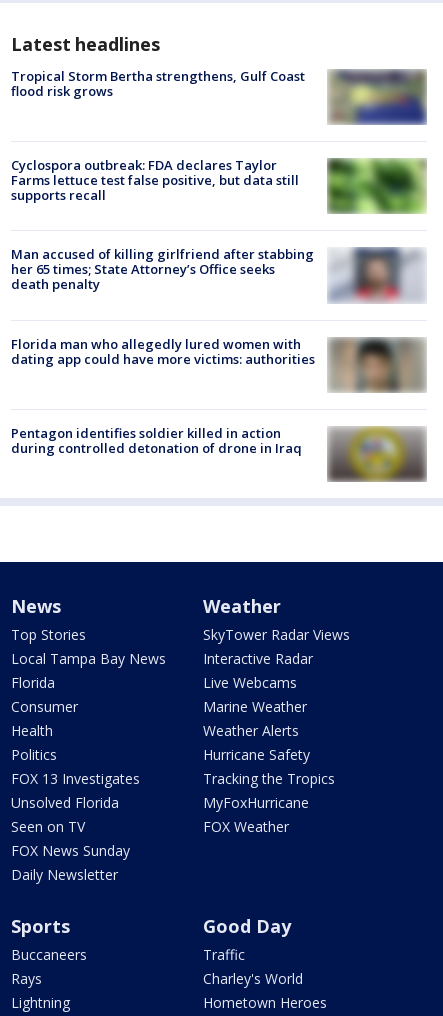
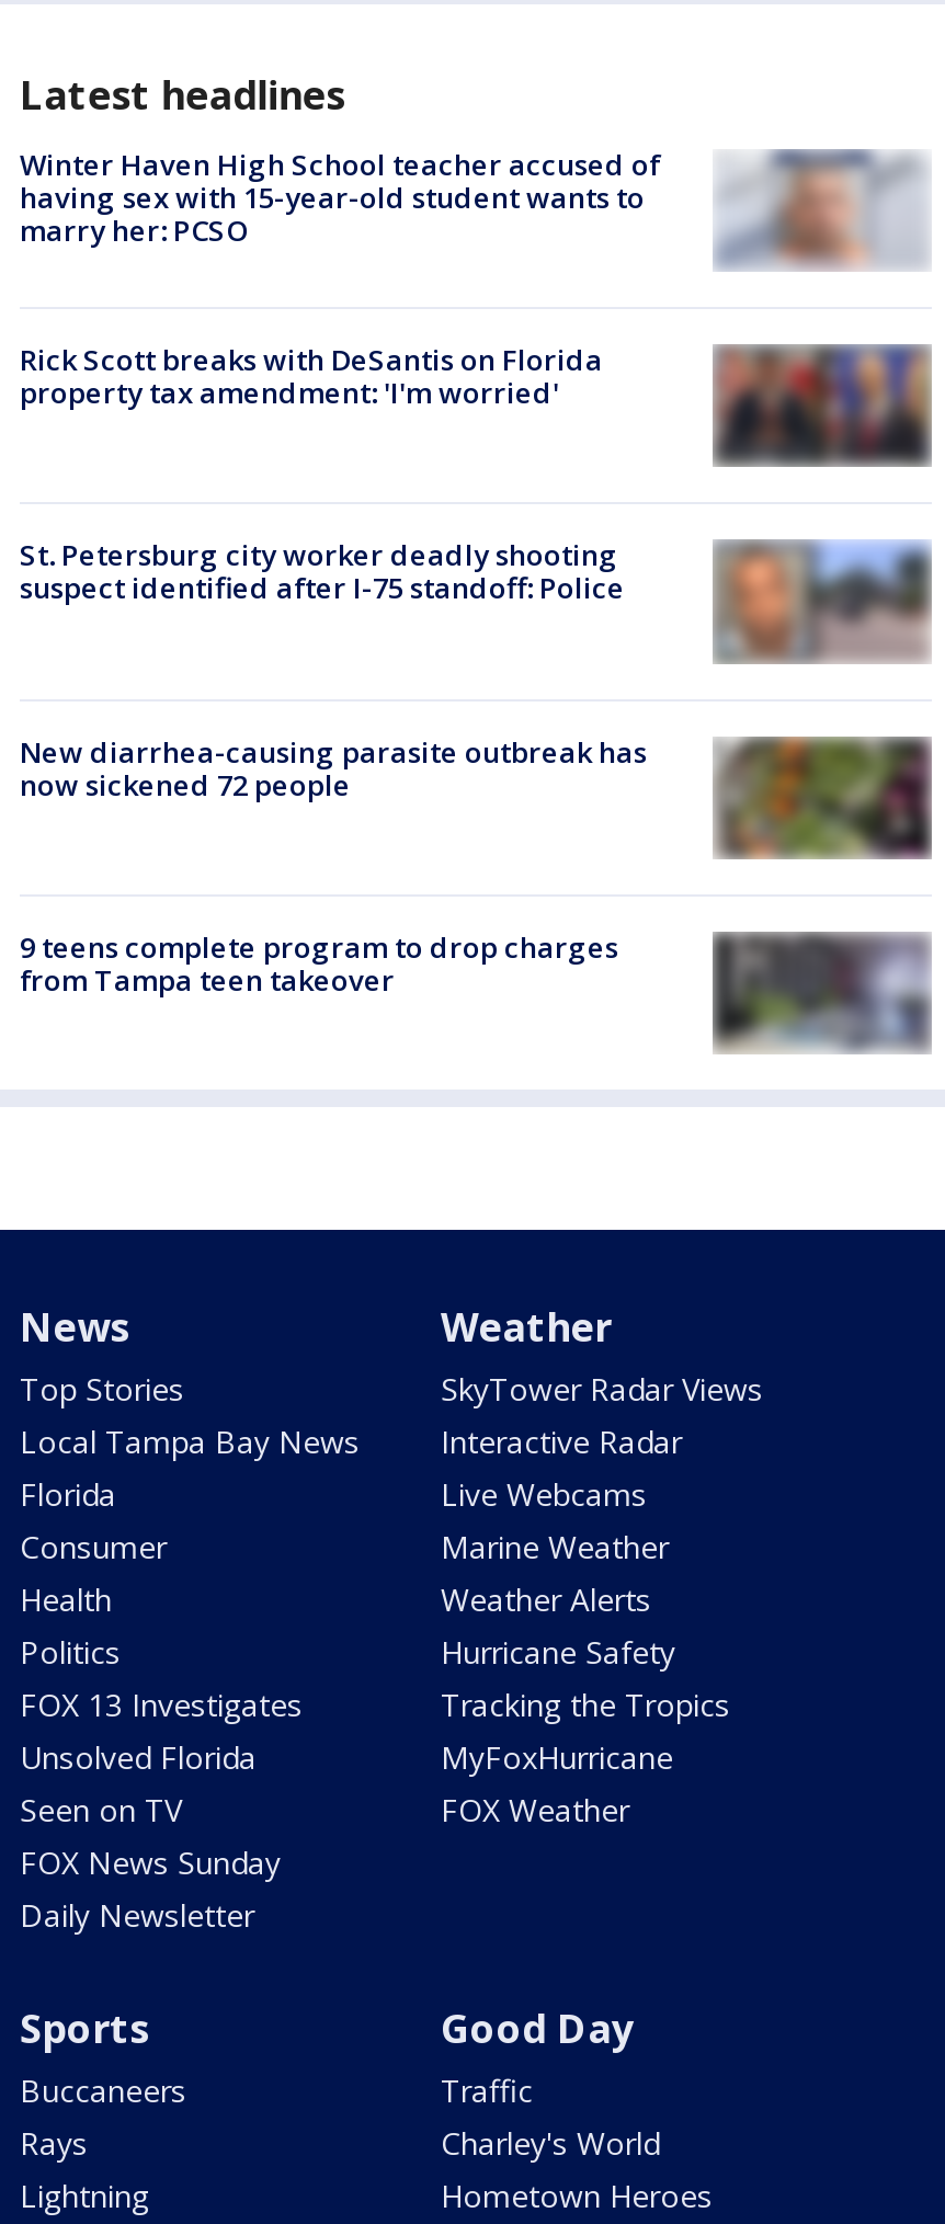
[11,67,427,125] [image] | Tropical Storm Bertha strengthens, Gulf Coast | flood risk grows -> [20,144,930,270] [image] | Winter Haven High School teacher accused of | having sex with 15-year-old student wants to | marry her: PCSO
[11,156,299,204] Cyclospora outbreak: FDA declares Taylor | Farms lettuce test false positive, but data still | supports recall -> [20,340,603,412] Rick Scott breaks with DeSantis on Florida | property tax amendment: 'I'm worried'
[328,158,426,214] [image] -> [713,344,932,467] [image]
[11,245,426,303] [image] | Man accused of killing girlfriend after stabbing | her 65 times; State Attorney’s Office seeks | death penalty -> [20,536,932,664] [image] | St. Petersburg city worker deadly shooting | suspect identified after I-75 standoff: Police
[11,335,426,392] [image] | Florida man who allegedly lured women with | dating app could have more victims: authorities -> [20,731,932,859] [image] | New diarrhea-causing parasite outbreak has | now sickened 72 people
[11,424,302,457] Pentagon identifies soldier killed in action | during controlled detonation of drone in Iraq -> [20,927,618,999] 9 teens complete program to drop charges | from Tampa teen takeover
[328,426,426,482] [image] -> [713,932,927,1054] [image]

